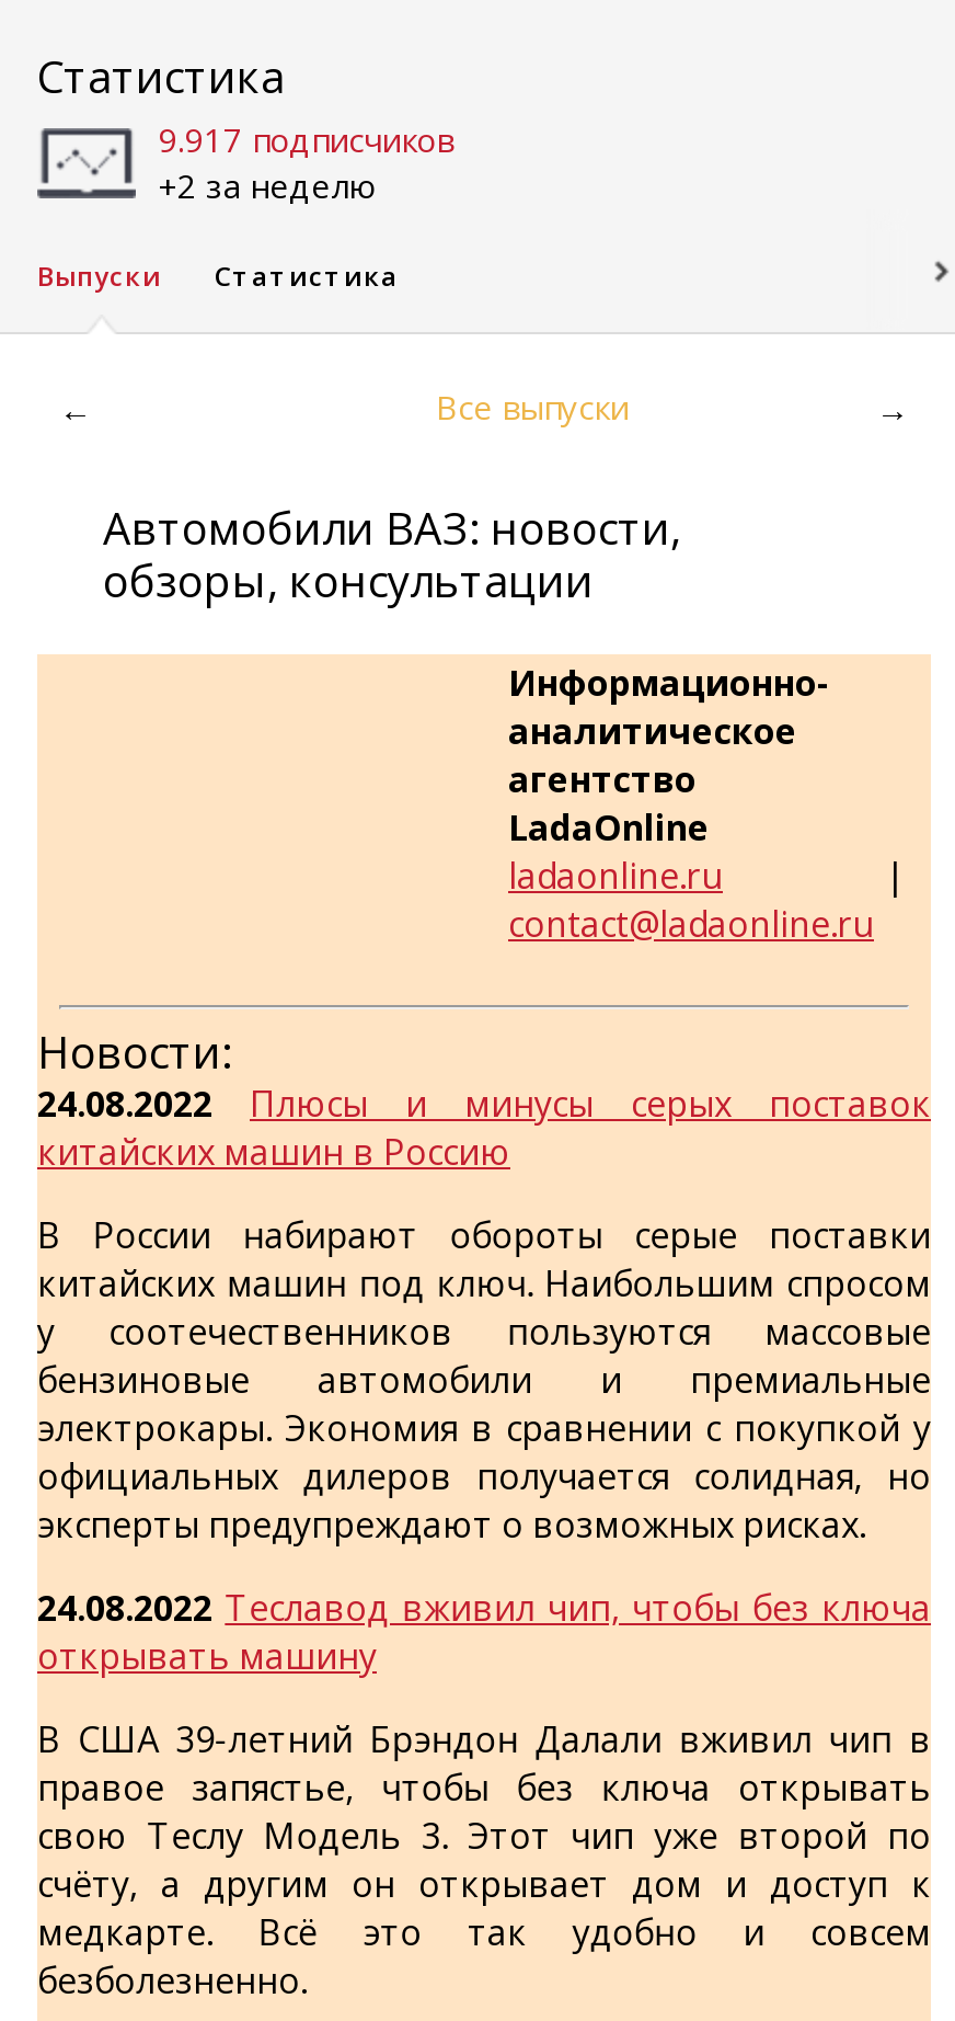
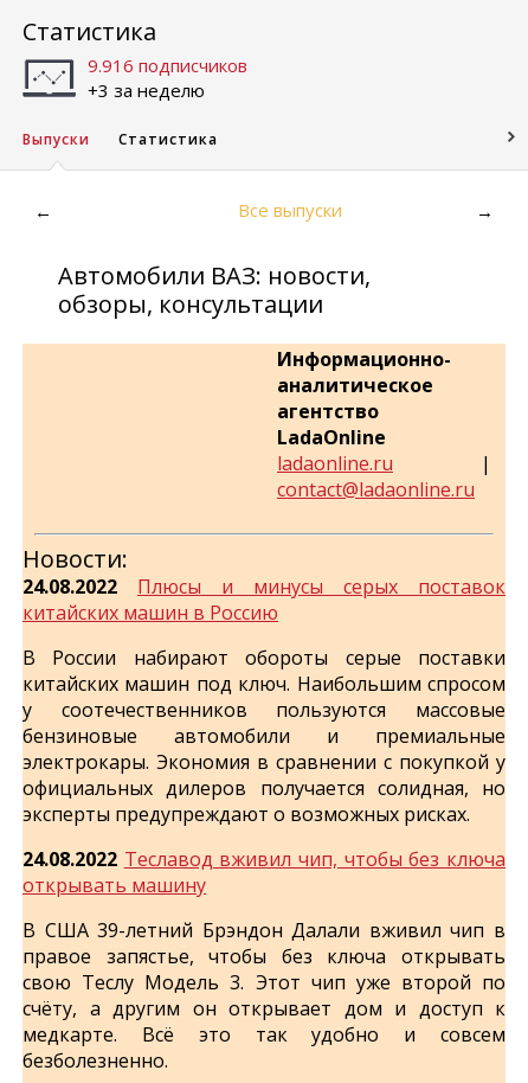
[158,117,453,161] 9.917 подписчиков -> [88,53,247,77] 9.916 подписчиков
[158,163,375,207] +2 за неделю -> [88,78,205,102] +3 за неделю

